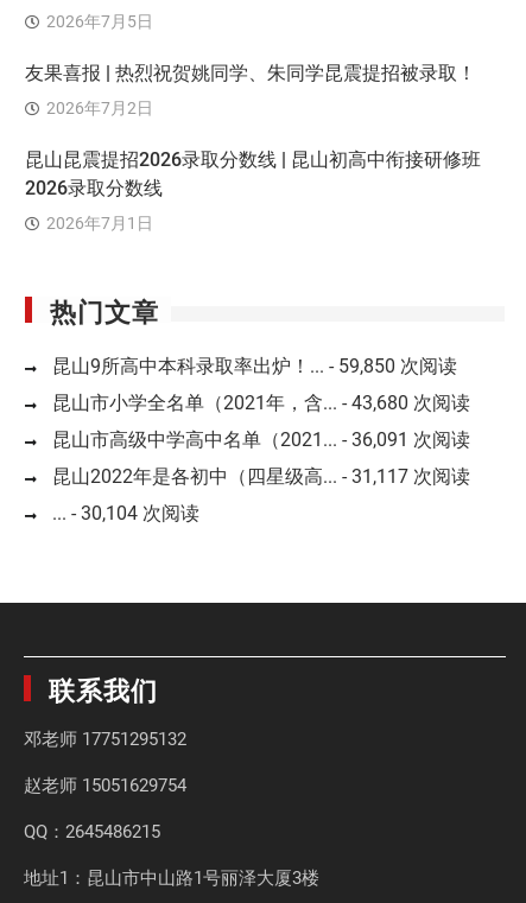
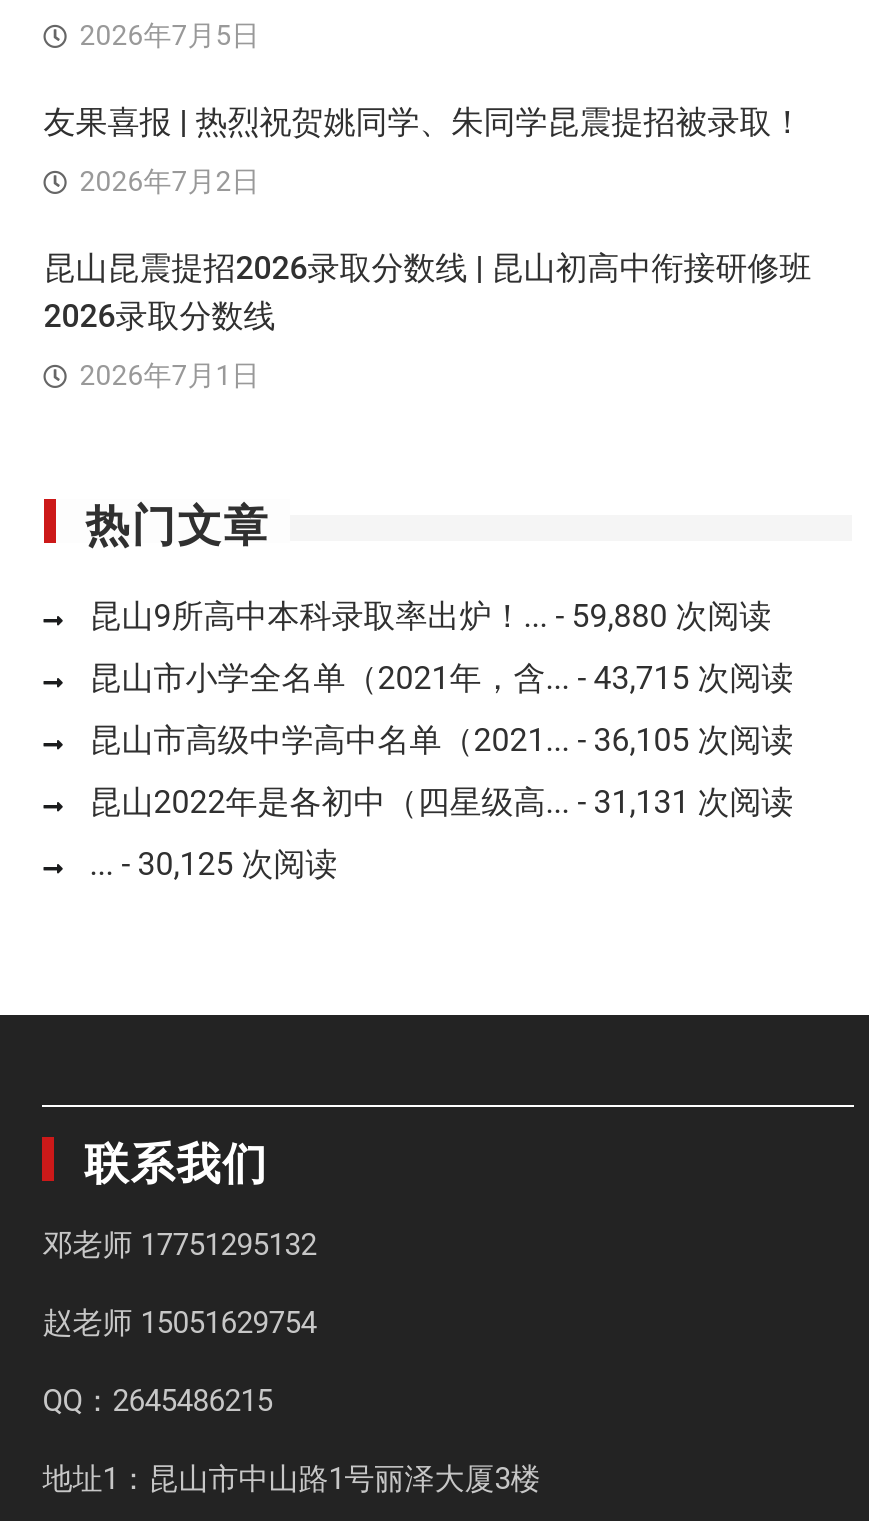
[52,354,457,377] 昆山9所高中本科录取率出炉！... - 59,850 次阅读 -> [89,597,771,635] 昆山9所高中本科录取率出炉！... - 59,880 次阅读
[52,391,470,414] 昆山市小学全名单（2021年，含... - 43,680 次阅读 -> [89,659,793,697] 昆山市小学全名单（2021年，含... - 43,715 次阅读
[52,428,470,450] 昆山市高级中学高中名单（2021... - 36,091 次阅读 -> [89,721,793,759] 昆山市高级中学高中名单（2021... - 36,105 次阅读
[52,465,470,487] 昆山2022年是各初中（四星级高... - 31,117 次阅读 -> [89,783,793,821] 昆山2022年是各初中（四星级高... - 31,131 次阅读
[52,501,199,524] ... - 30,104 次阅读 -> [89,845,337,883] ... - 30,125 次阅读

